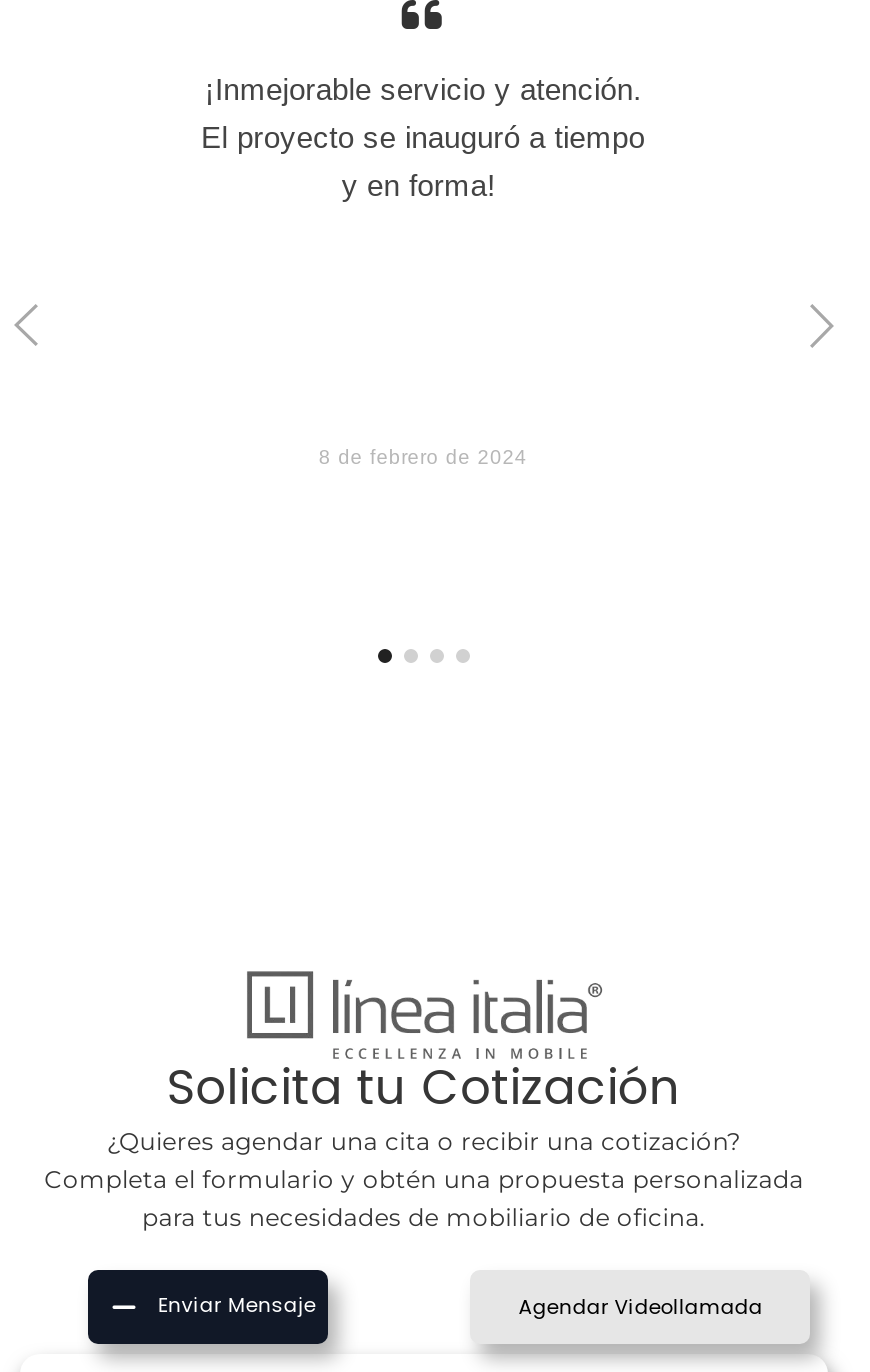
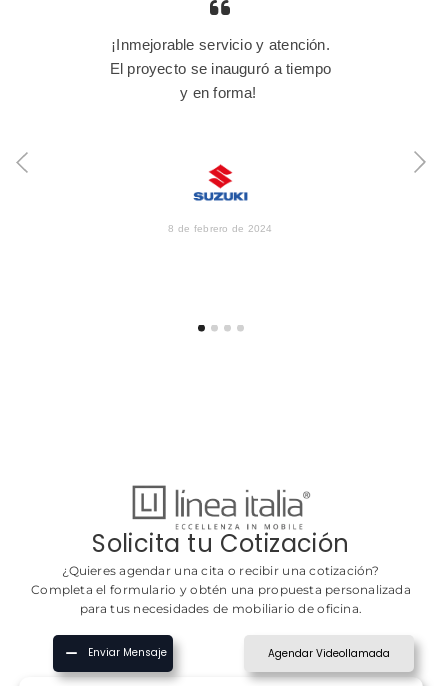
none -> [193,164,249,202] [image]

